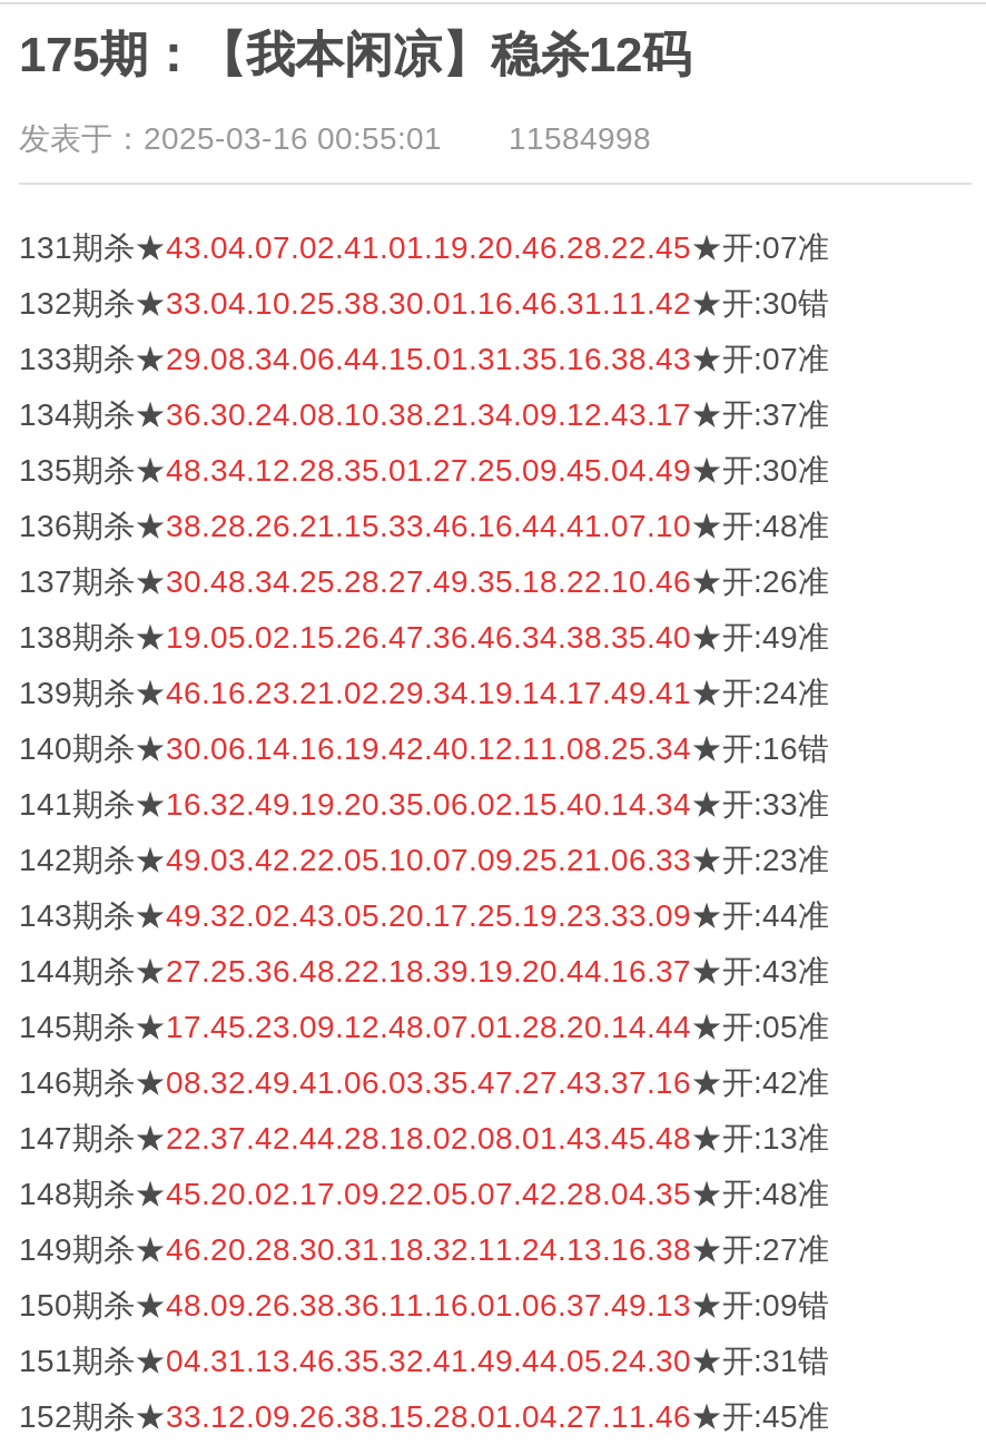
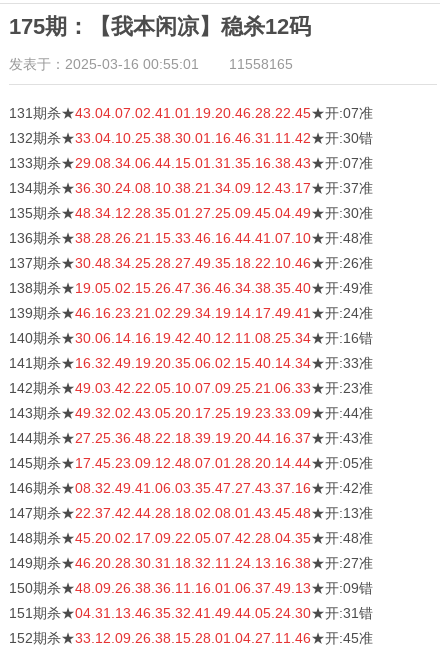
[19,120,651,156] 发表于：2025-03-16 00:55:01 11584998 -> [9,56,293,72] 发表于：2025-03-16 00:55:01 11558165

